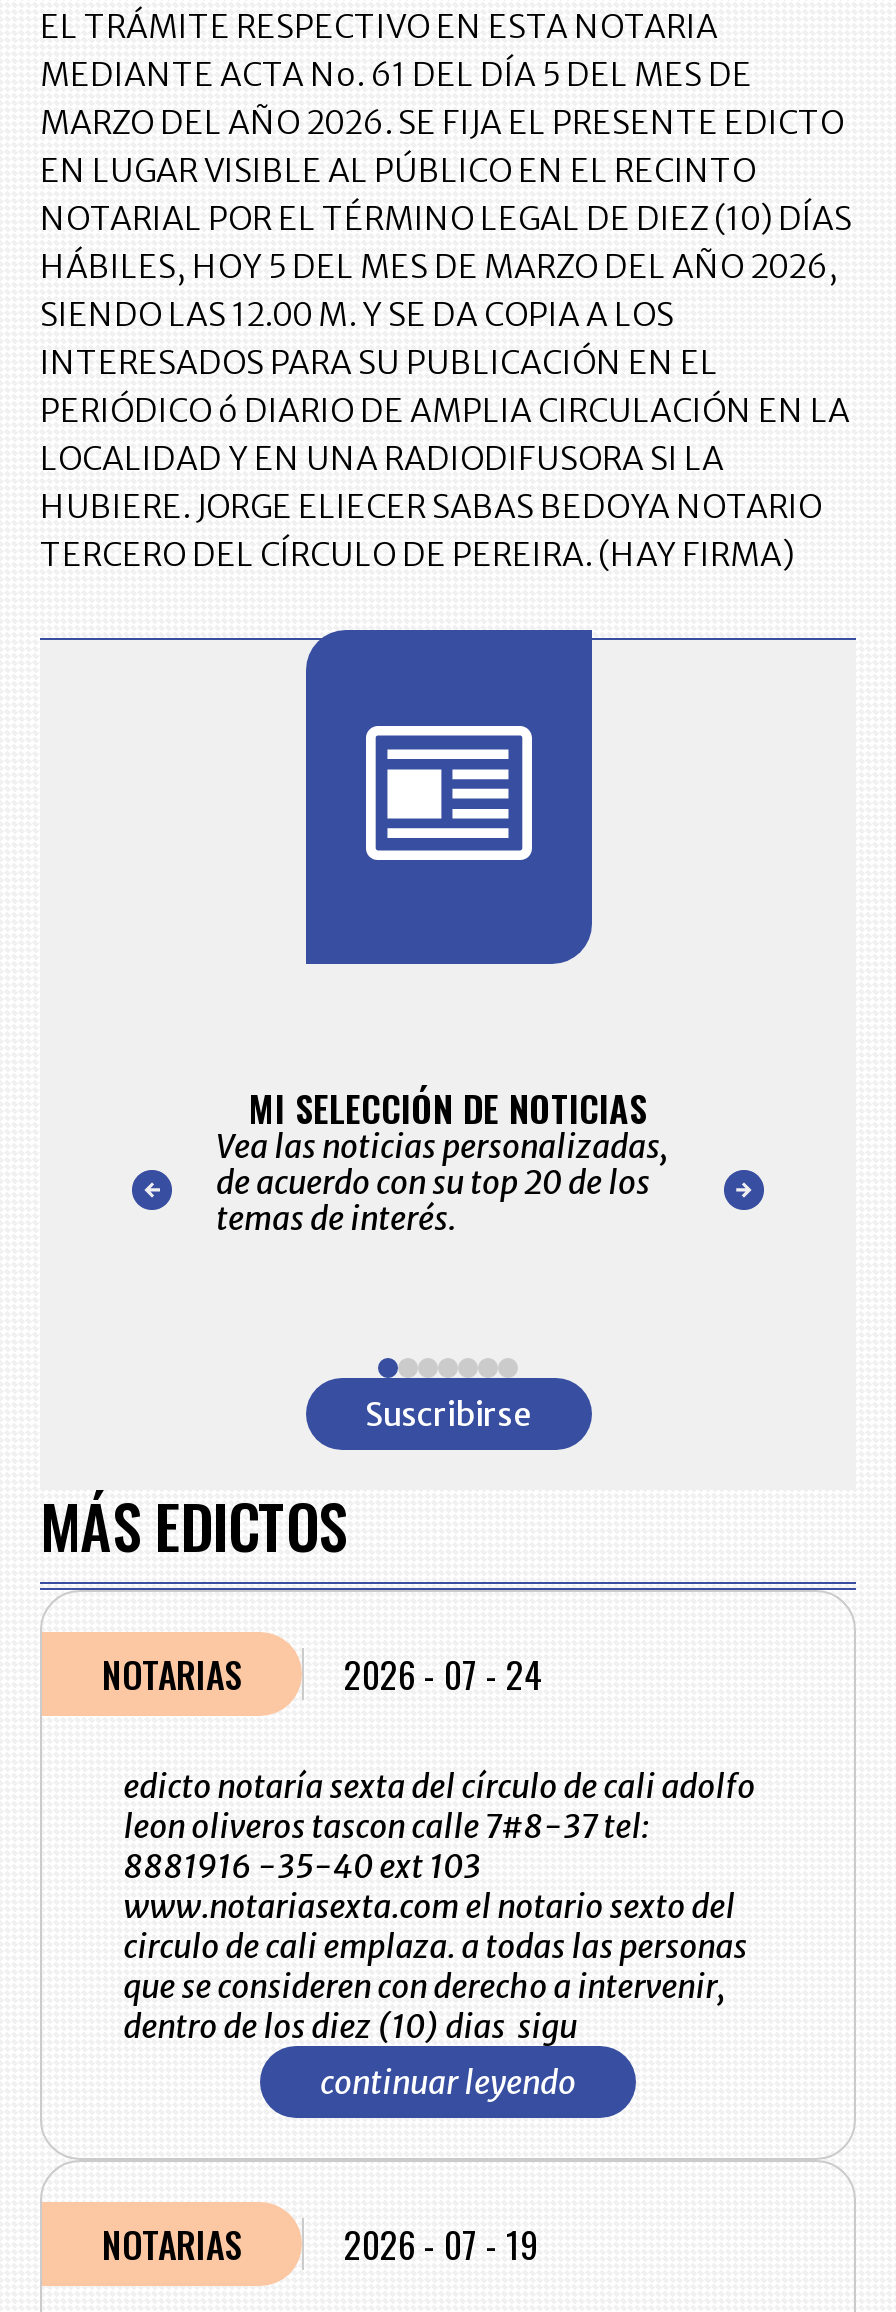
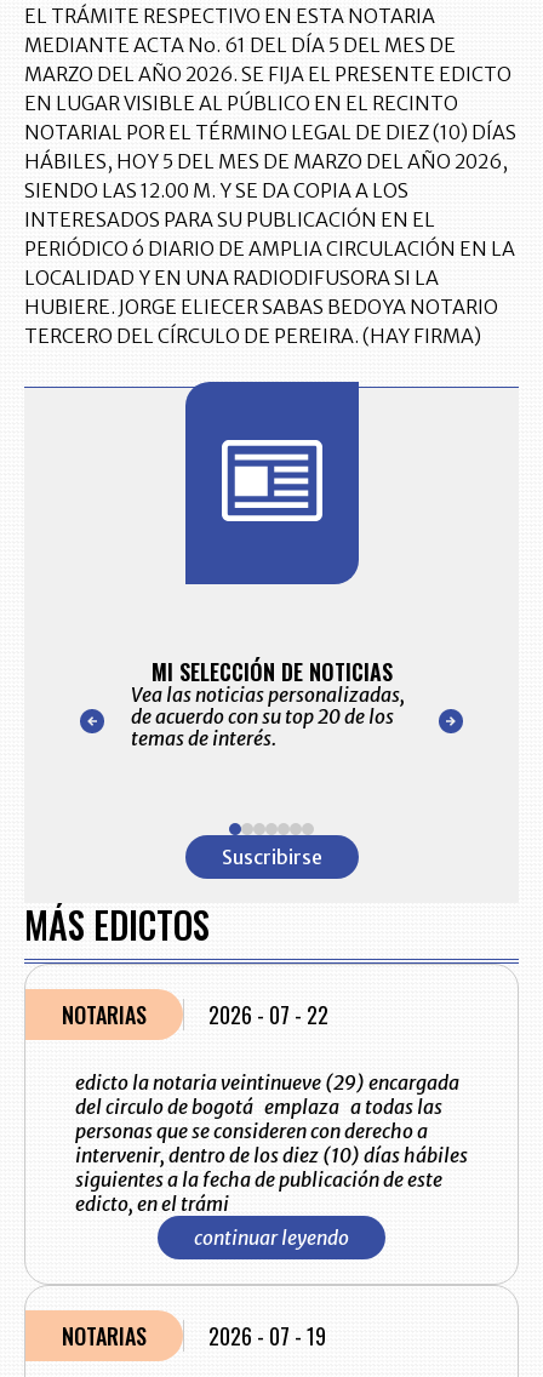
[102,1648,542,1700] NOTARIAS 2026 - 07 - 24 -> [62,999,328,1030] NOTARIAS 2026 - 07 - 22
[123,1766,755,2046] edicto notaría sexta del círculo de cali adolfo | leon oliveros tascon calle 7#8-37 tel: | 8881916 -35-40 ext 103 | www.notariasexta.com el notario sexto del | circulo de cali emplaza. a todas las personas | que se consideren con derecho a intervenir, | dentro de los diez (10) dias sigu -> [75,1070,467,1216] edicto la notaria veintinueve (29) encargada | del circulo de bogotá emplaza a todas las | personas que se consideren con derecho a | intervenir, dentro de los diez (10) días hábiles | siguientes a la fecha de publicación de este | edicto, en el trámi

